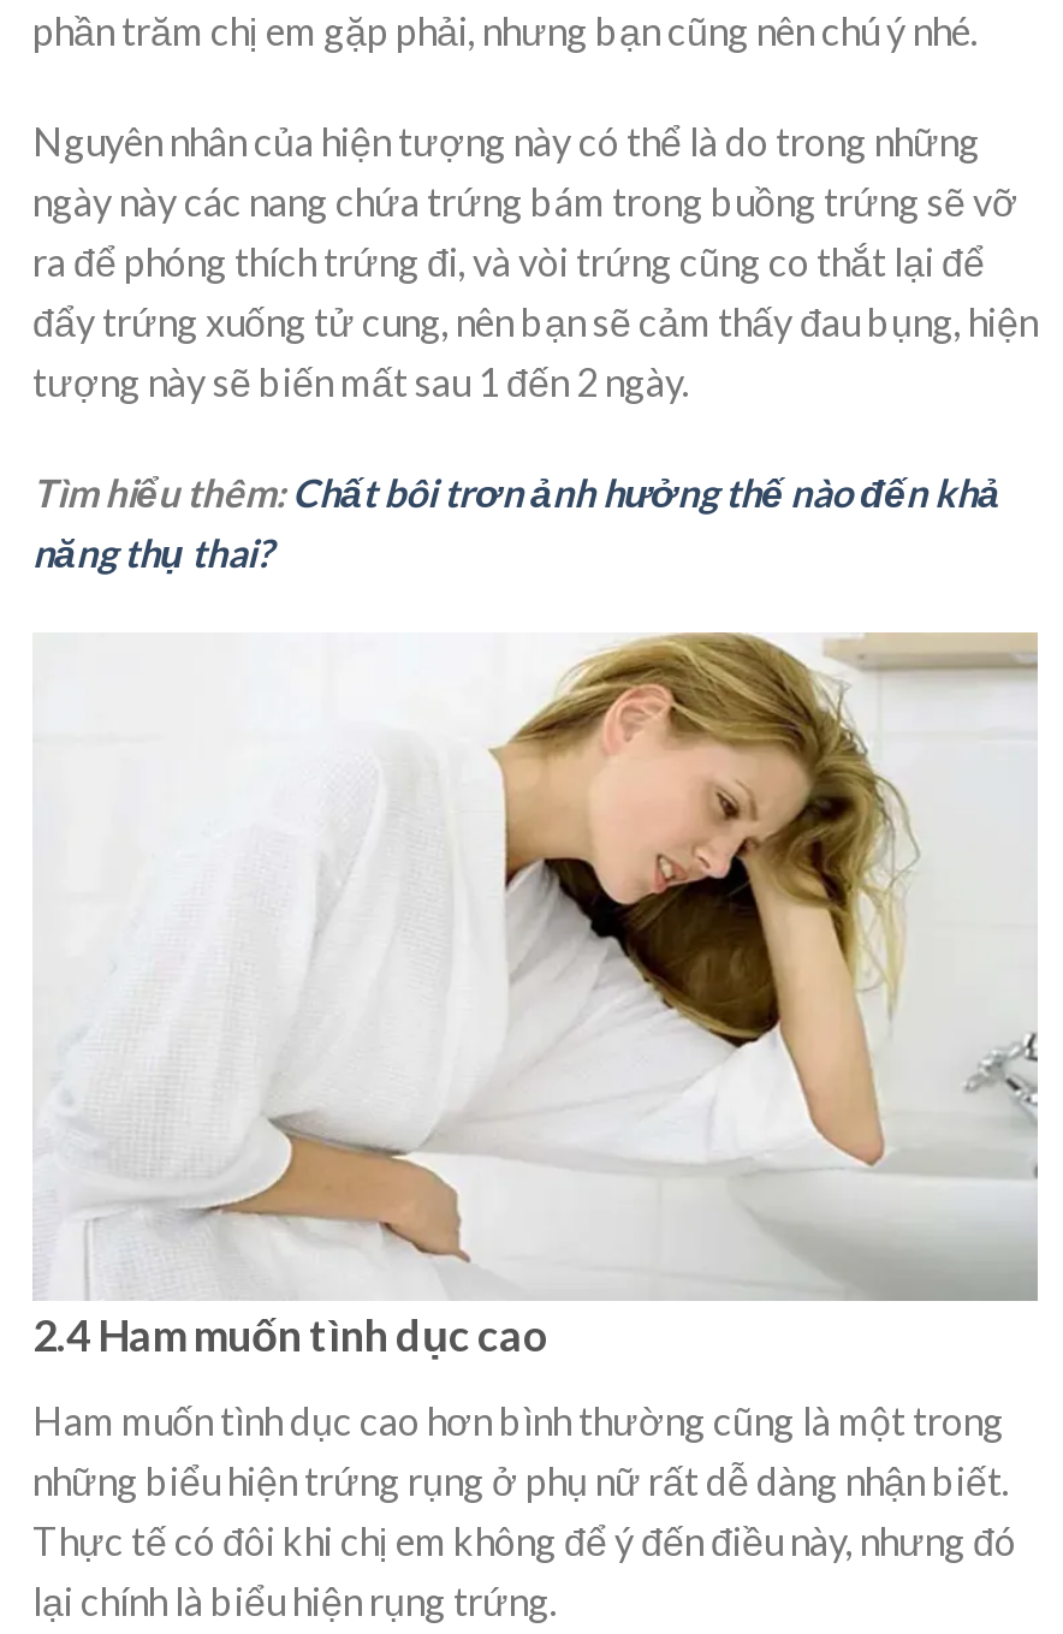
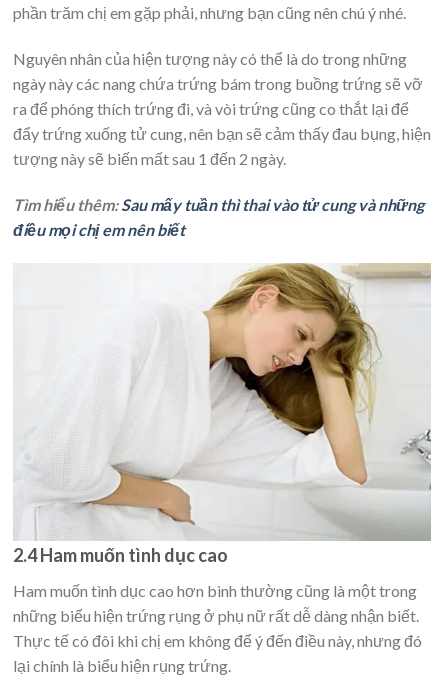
[32,468,999,574] Tìm hiểu thêm: Chất bôi trơn ảnh hưởng thế nào đến khả | năng thụ thai? -> [13,195,424,239] Tìm hiểu thêm: Sau mấy tuần thì thai vào tử cung và những | điều mọi chị em nên biết

